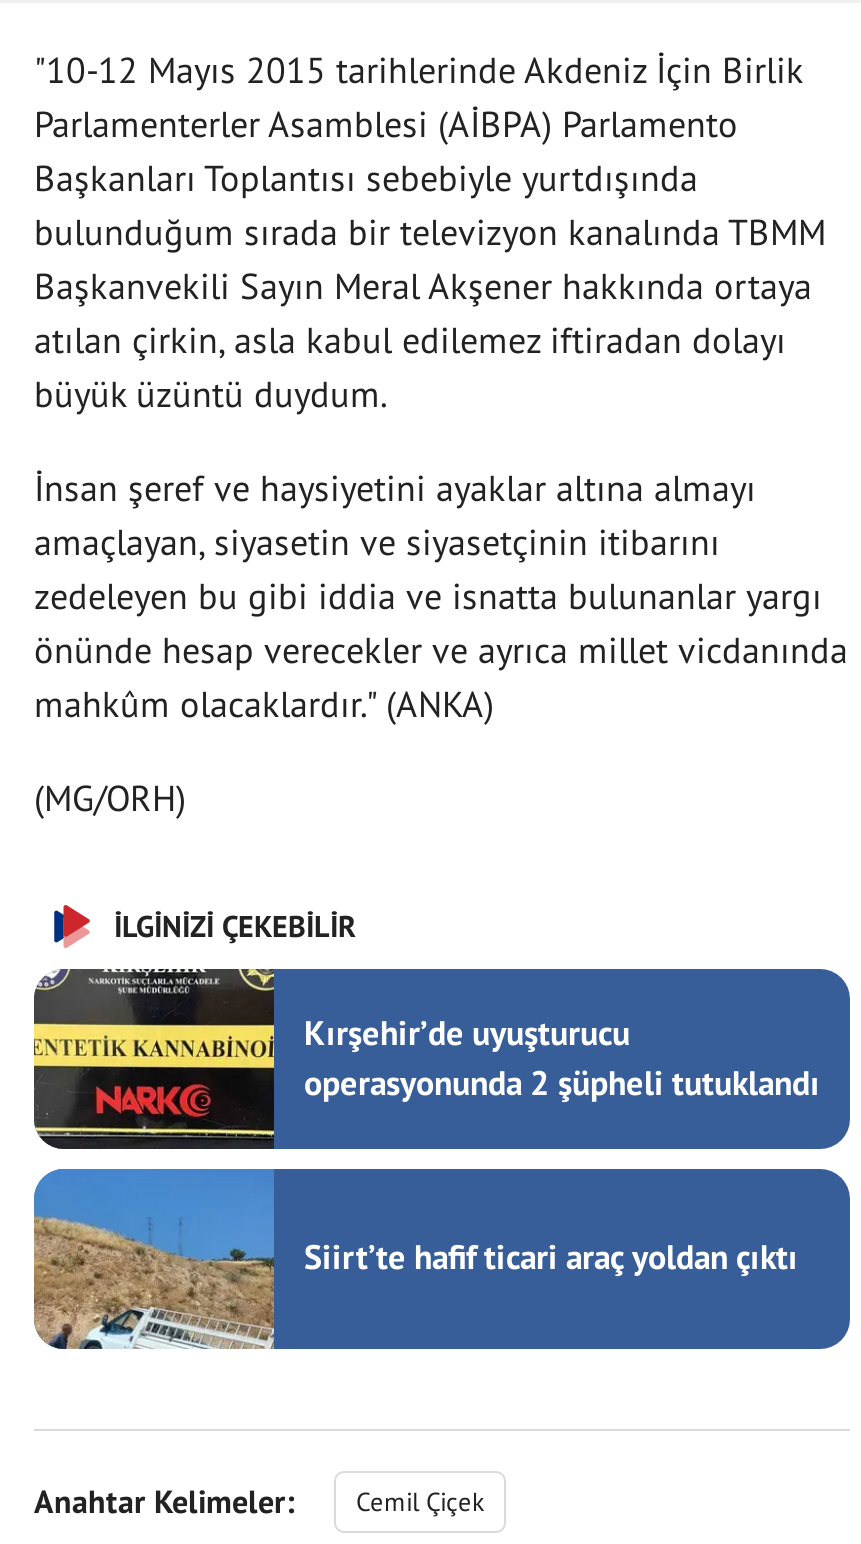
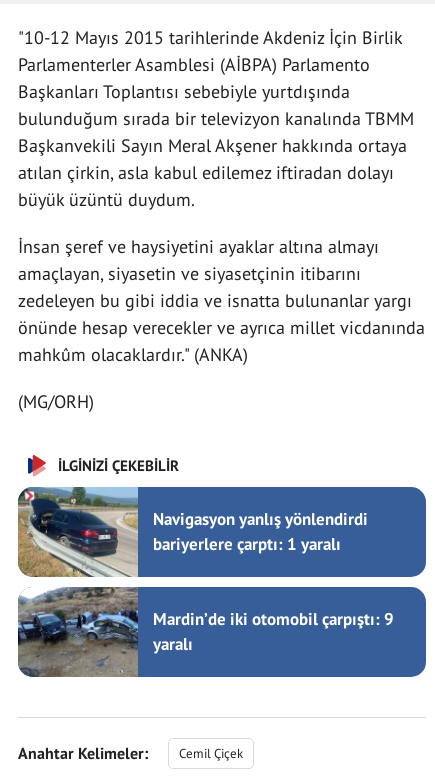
[32,967,820,1151] [image] | Kırşehir’de uyuşturucu | operasyonunda 2 şüpheli tutuklandı -> [17,486,368,578] [image] | Navigasyon yanlış yönlendirdi | bariyerlere çarptı: 1 yaralı
[32,1167,798,1351] [image] | Siirt’te hafif ticari araç yoldan çıktı -> [17,586,394,678] [image] | Mardin’de iki otomobil çarpıştı: 9 | yaralı

